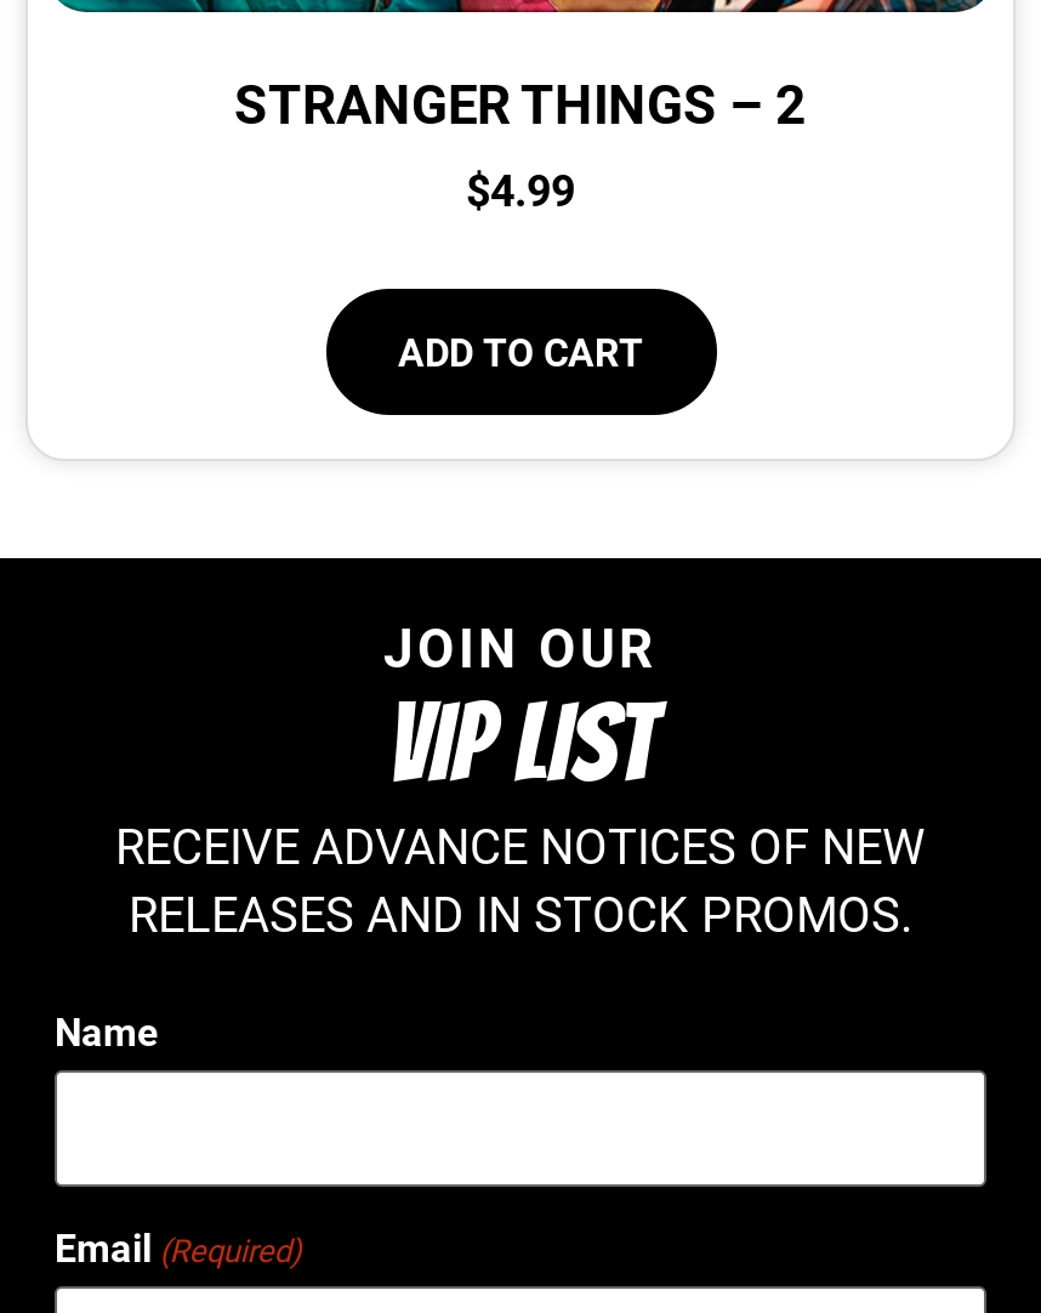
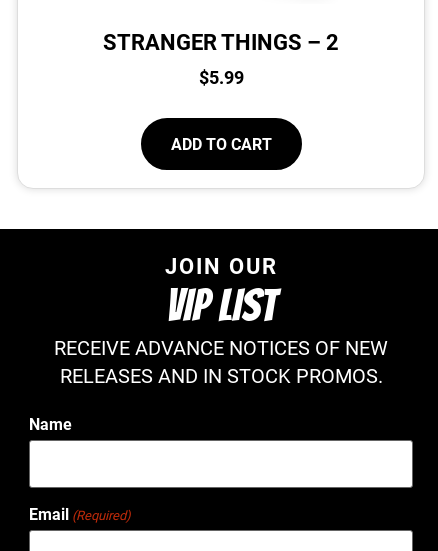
[466,159,575,218] $4.99 -> [198,65,243,89] $5.99

